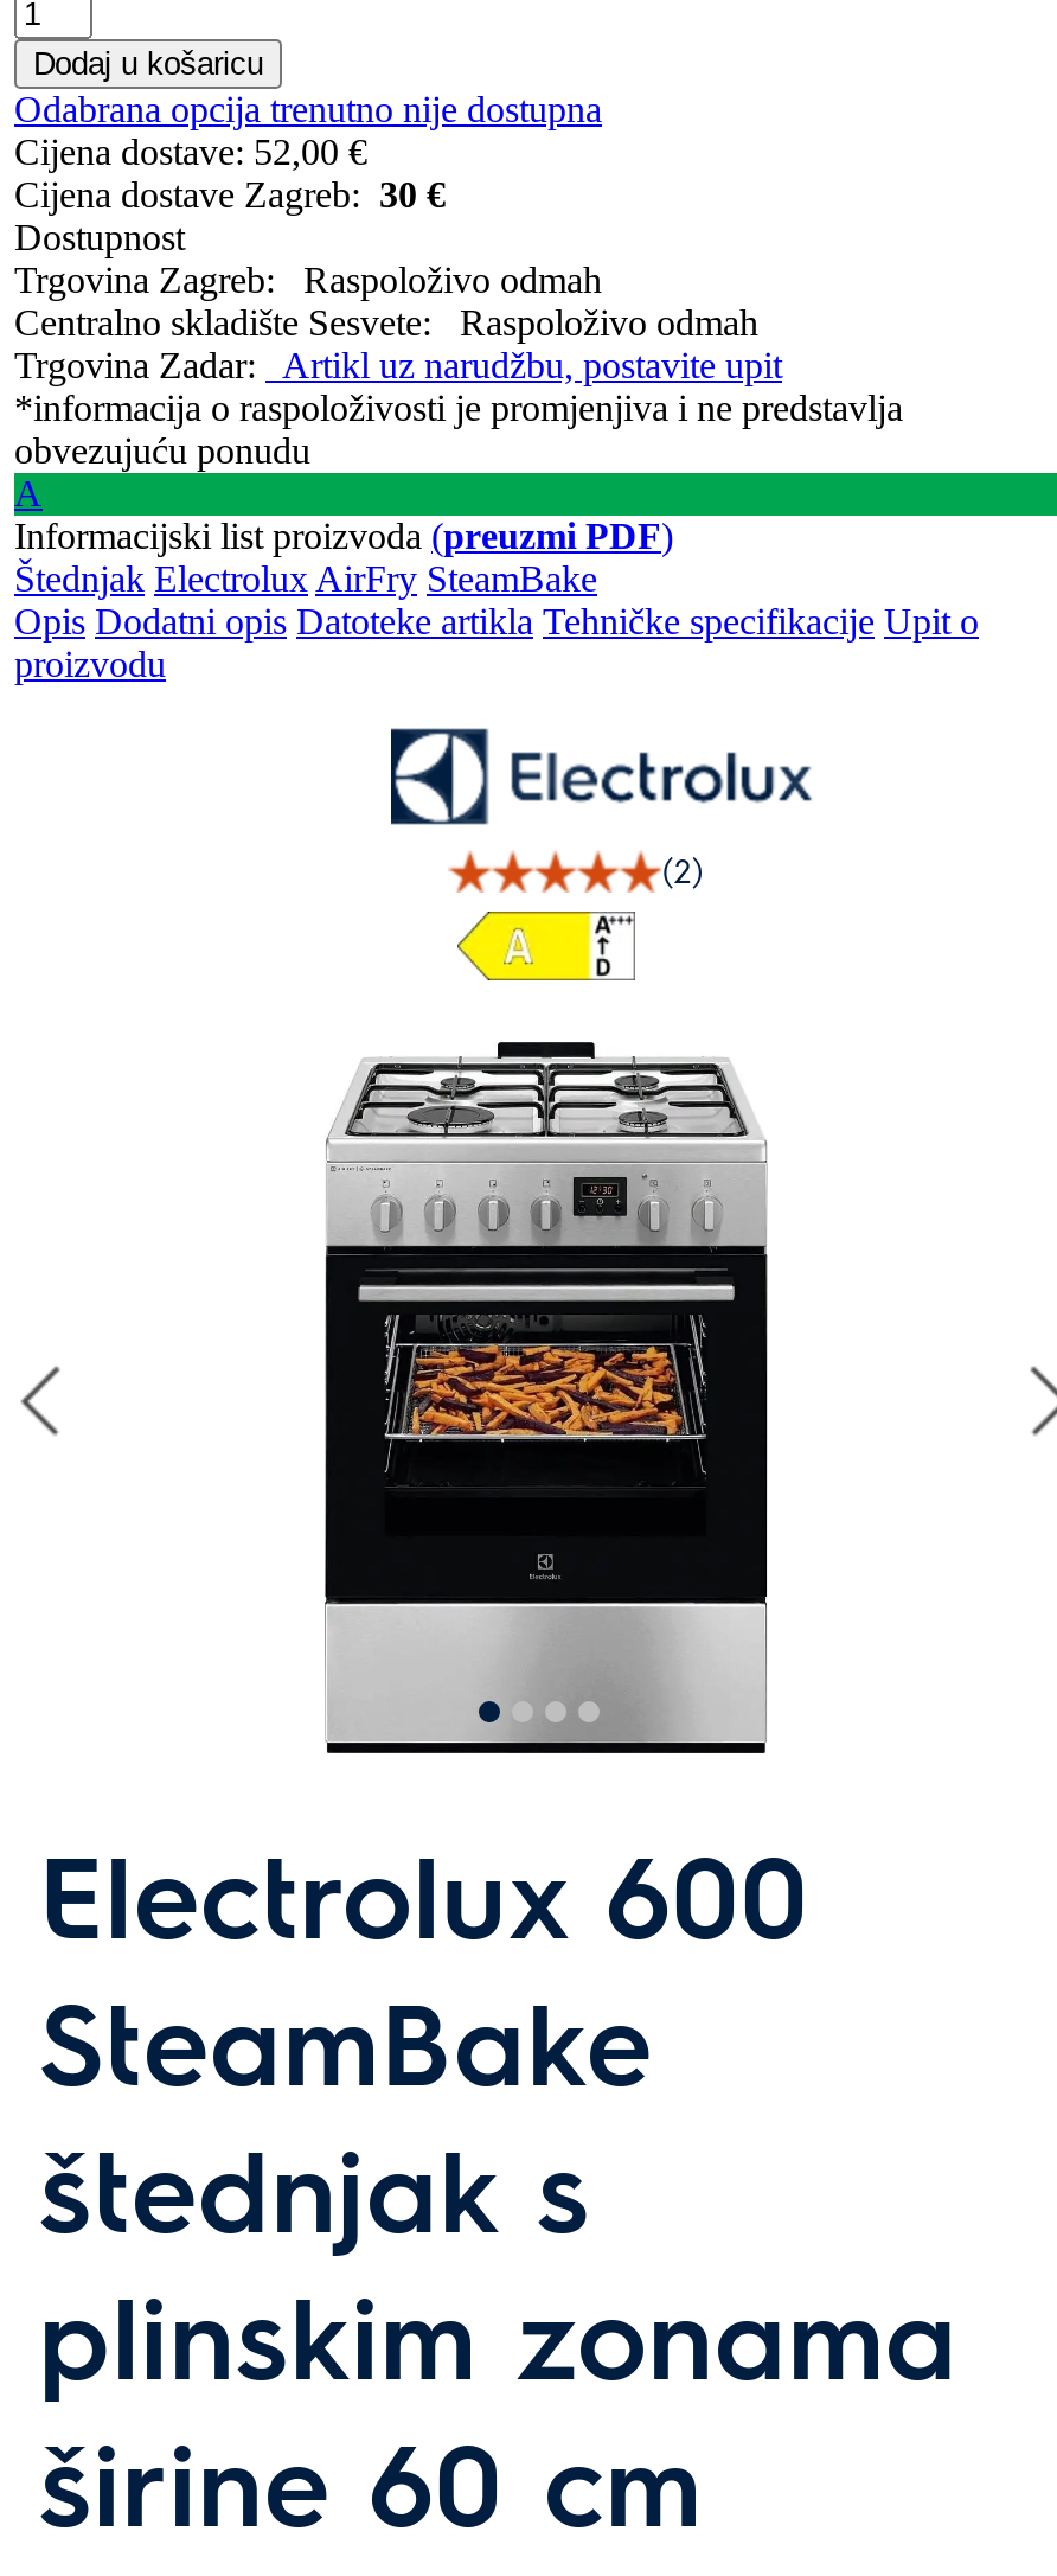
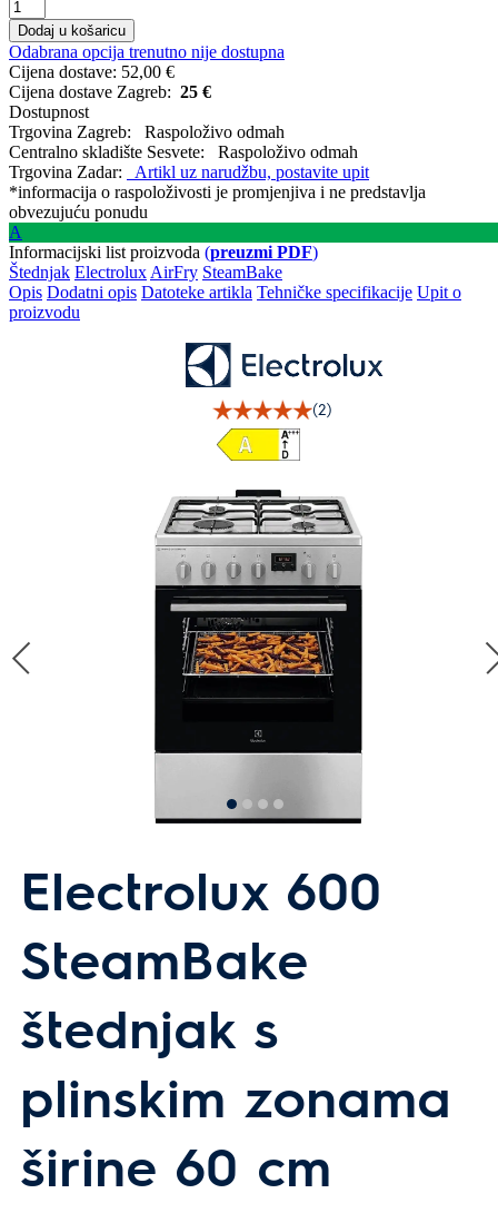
[14,174,446,214] Cijena dostave Zagreb: 30 € -> [9,82,211,101] Cijena dostave Zagreb: 25 €

